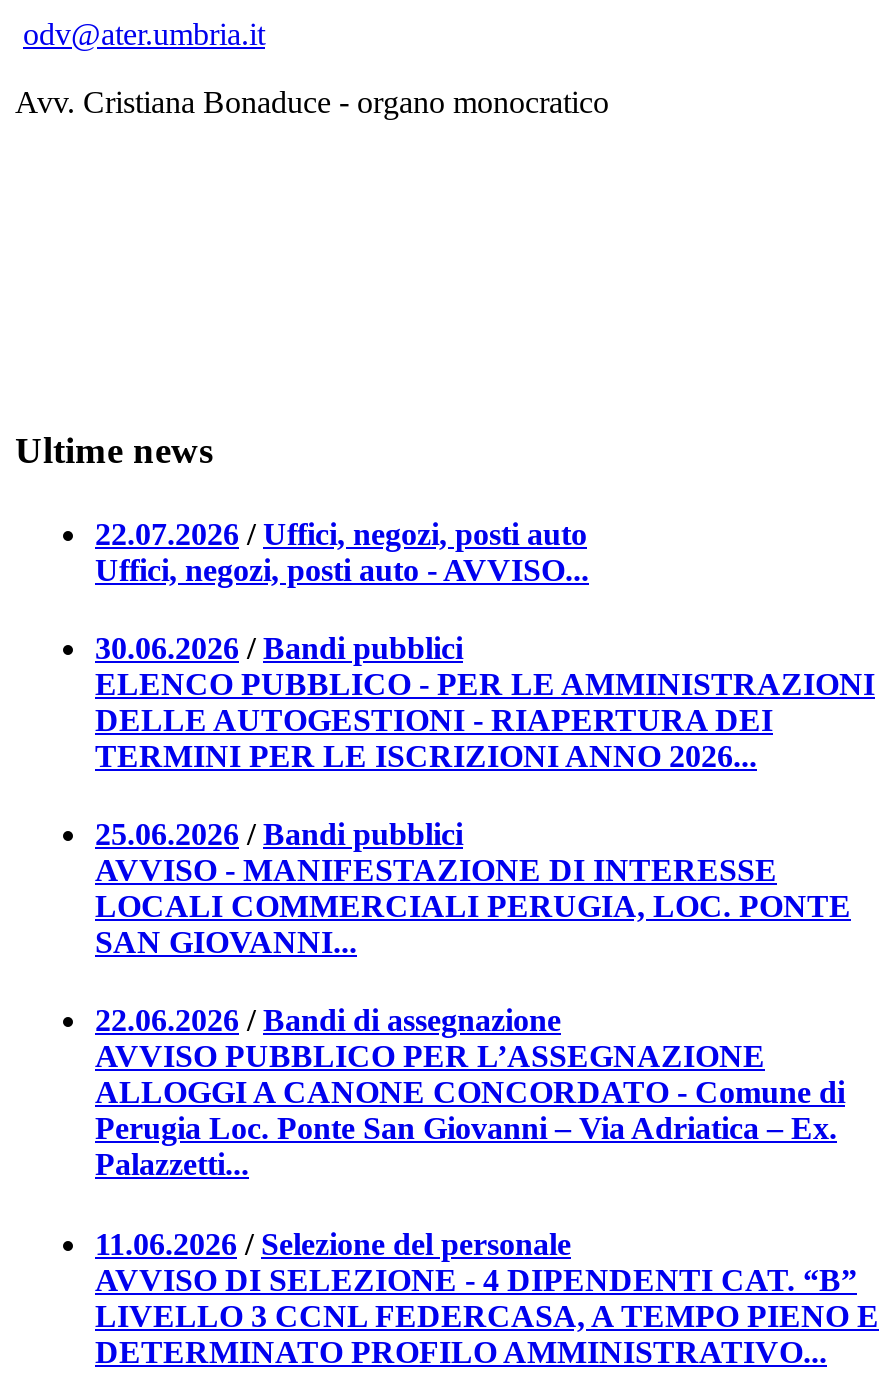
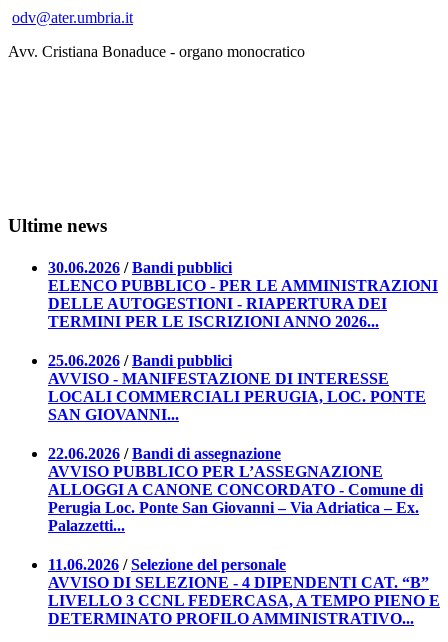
[95,516,589,586] 22.07.2026 / Uffici, negozi, posti auto | Uffici, negozi, posti auto - AVVISO... -> none

